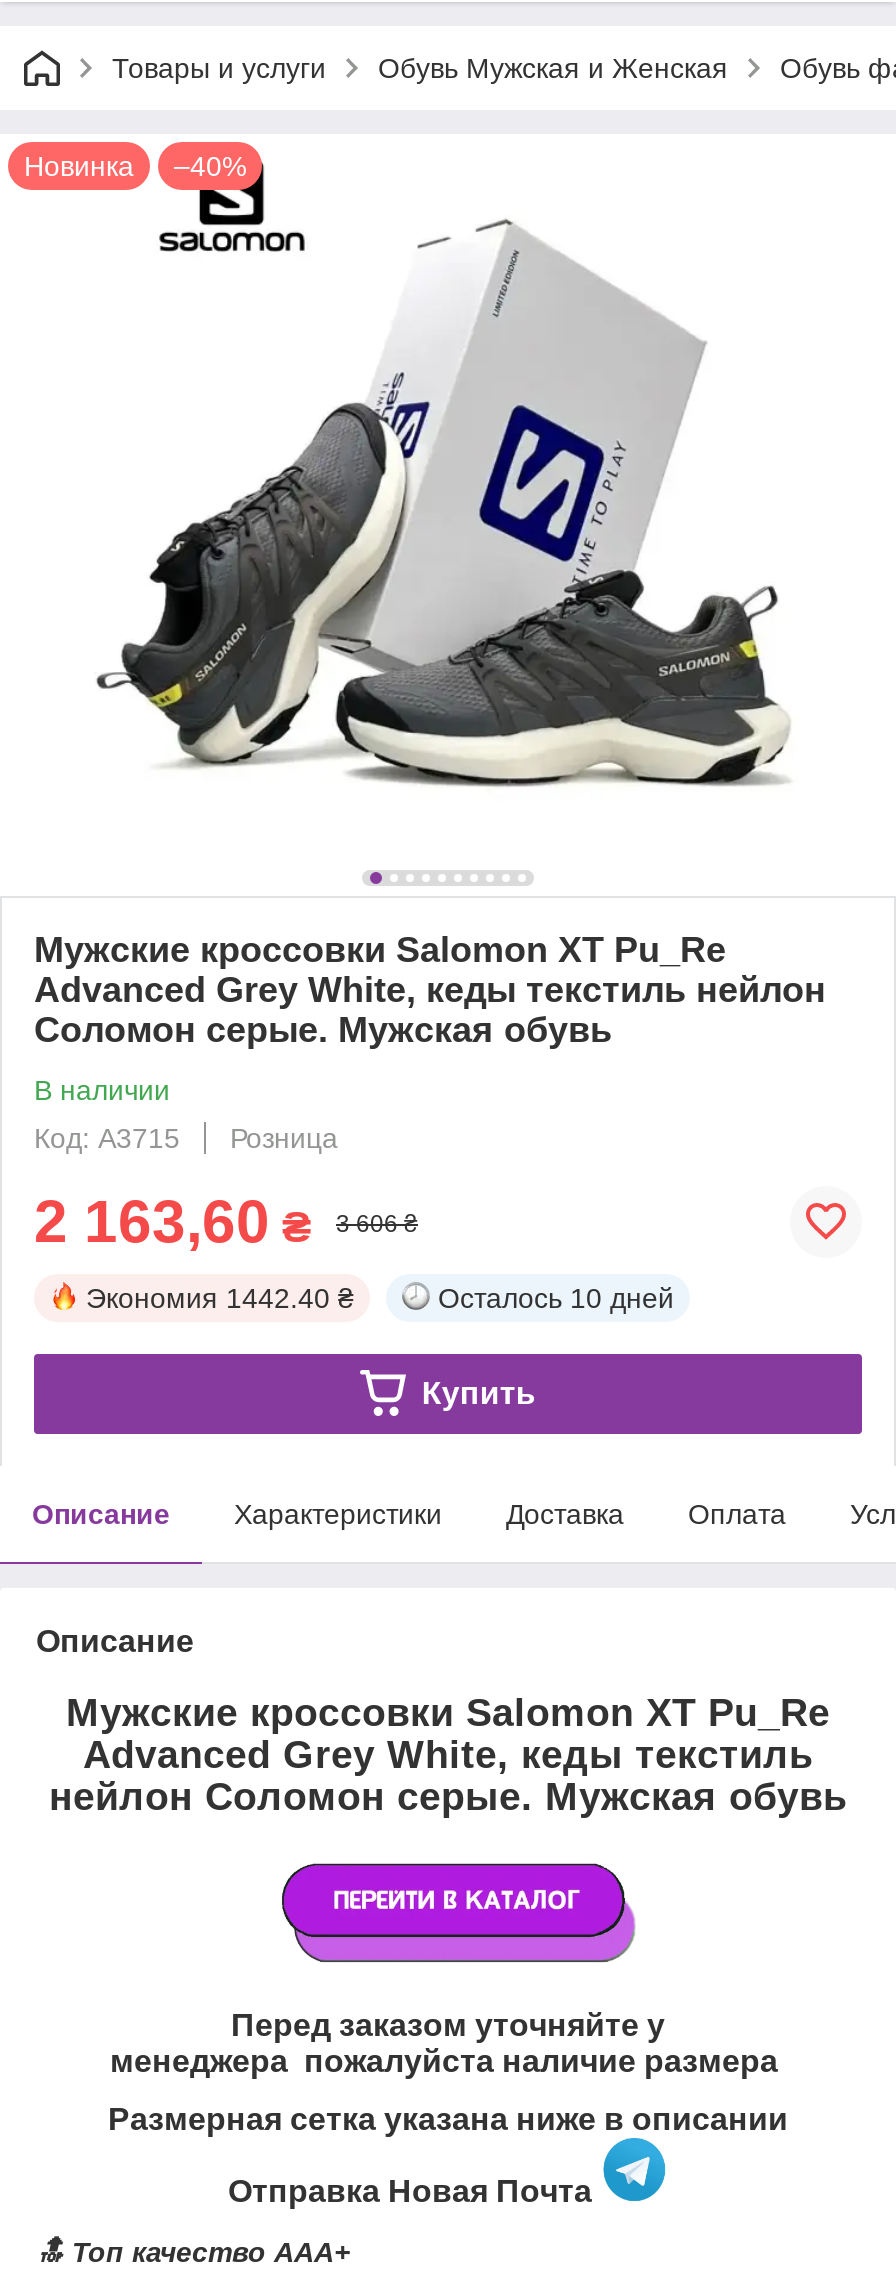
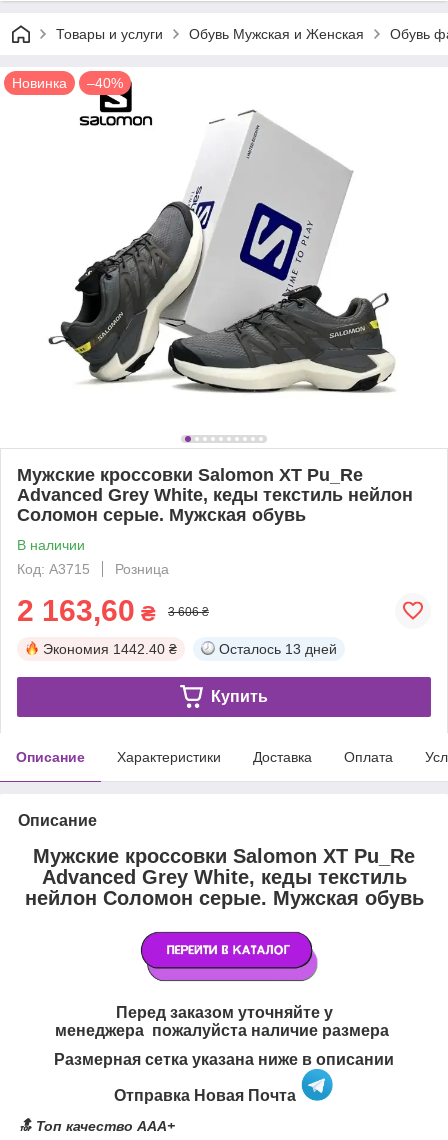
[438,1282,674,1314] Осталось 10 дней -> [219,641,337,657] Осталось 13 дней

